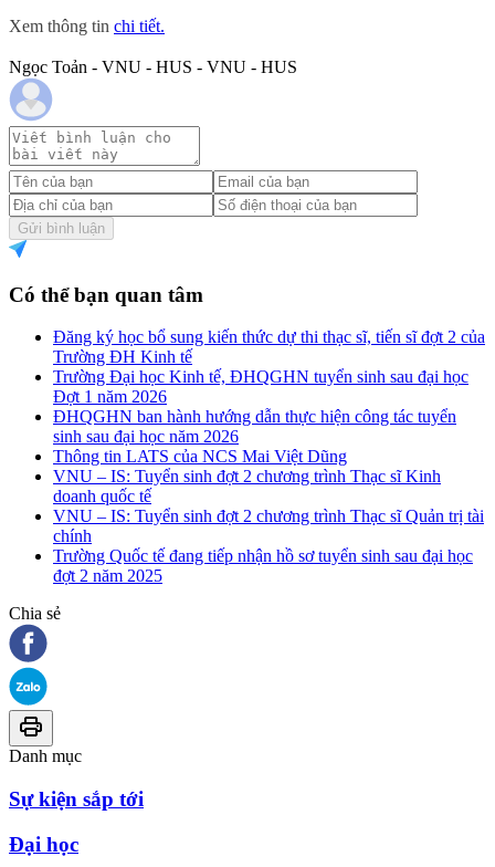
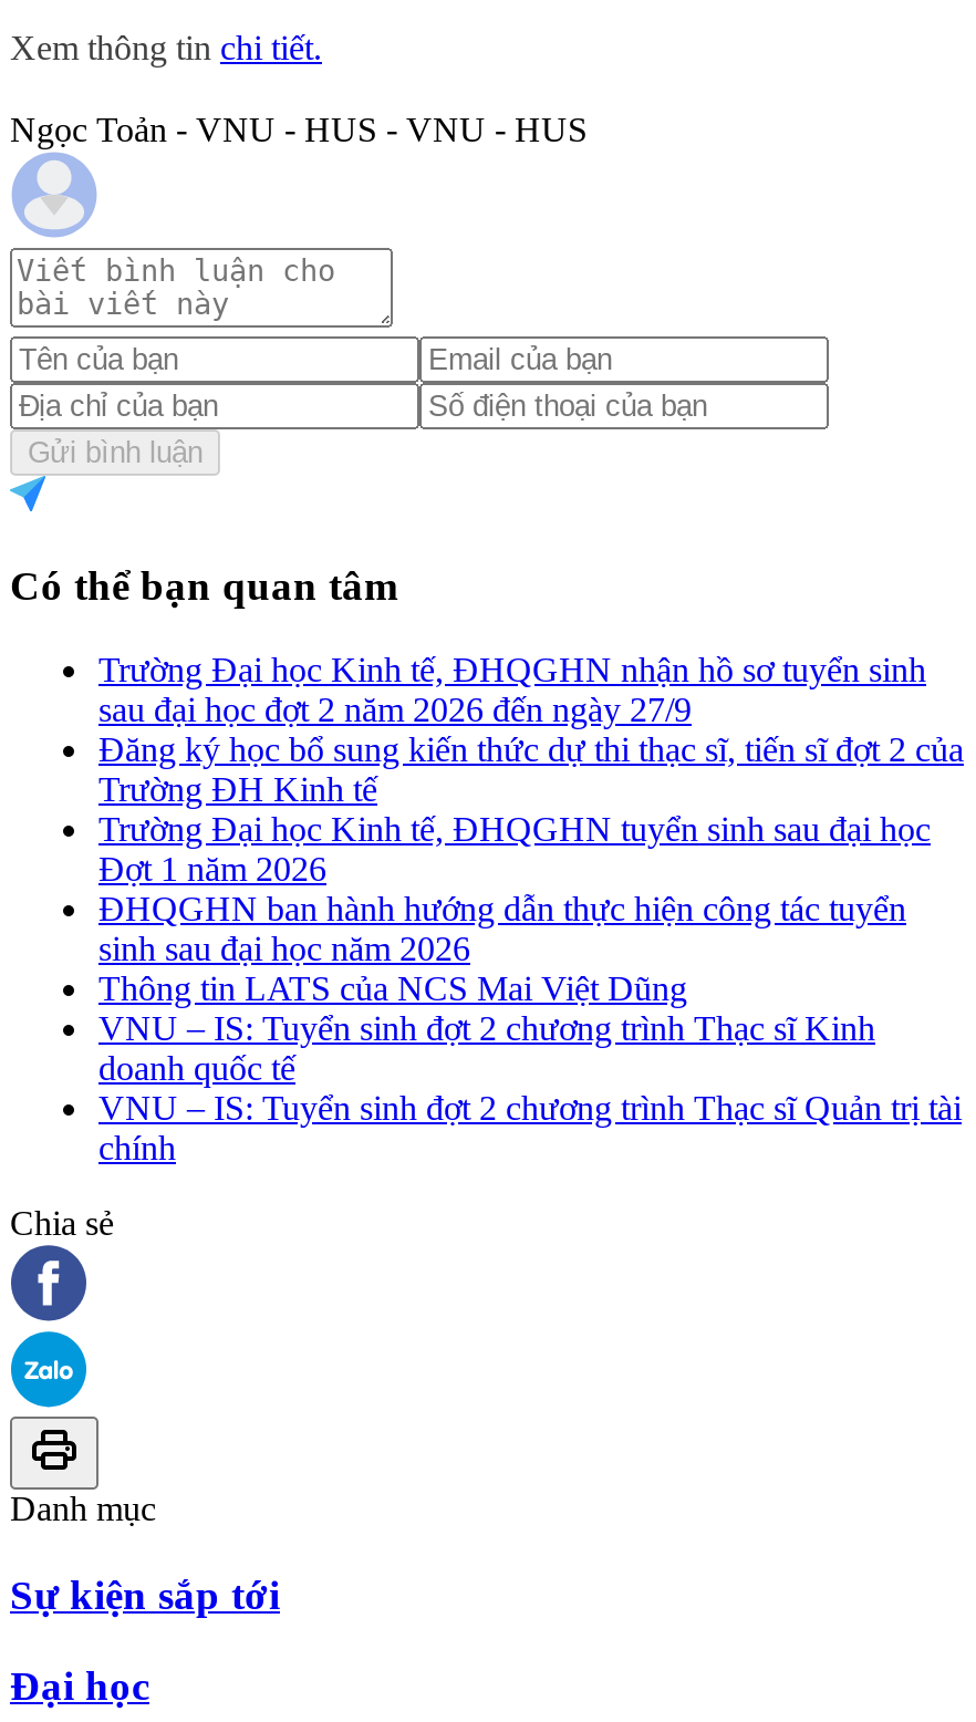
none -> [98,651,926,729] Trường Đại học Kinh tế, ĐHQGHN nhận hồ sơ tuyển sinh | sau đại học đợt 2 năm 2026 đến ngày 27/9
moved [53,328,485,545] -> [98,731,964,1167]: Đăng ký học bổ sung kiến thức dự thi thạc sĩ, tiến sĩ đợt 2 của | Trường ĐH Kinh tế | Trường Đại học Kinh tế, ĐHQGHN tuyển sinh sau đại học | ... | VNU – IS: Tuyển sinh đợt 2 chương trình Thạc sĩ Quản trị tài | chính
[53,547,473,585] Trường Quốc tế đang tiếp nhận hồ sơ tuyển sinh sau đại học | đợt 2 năm 2025 -> none

